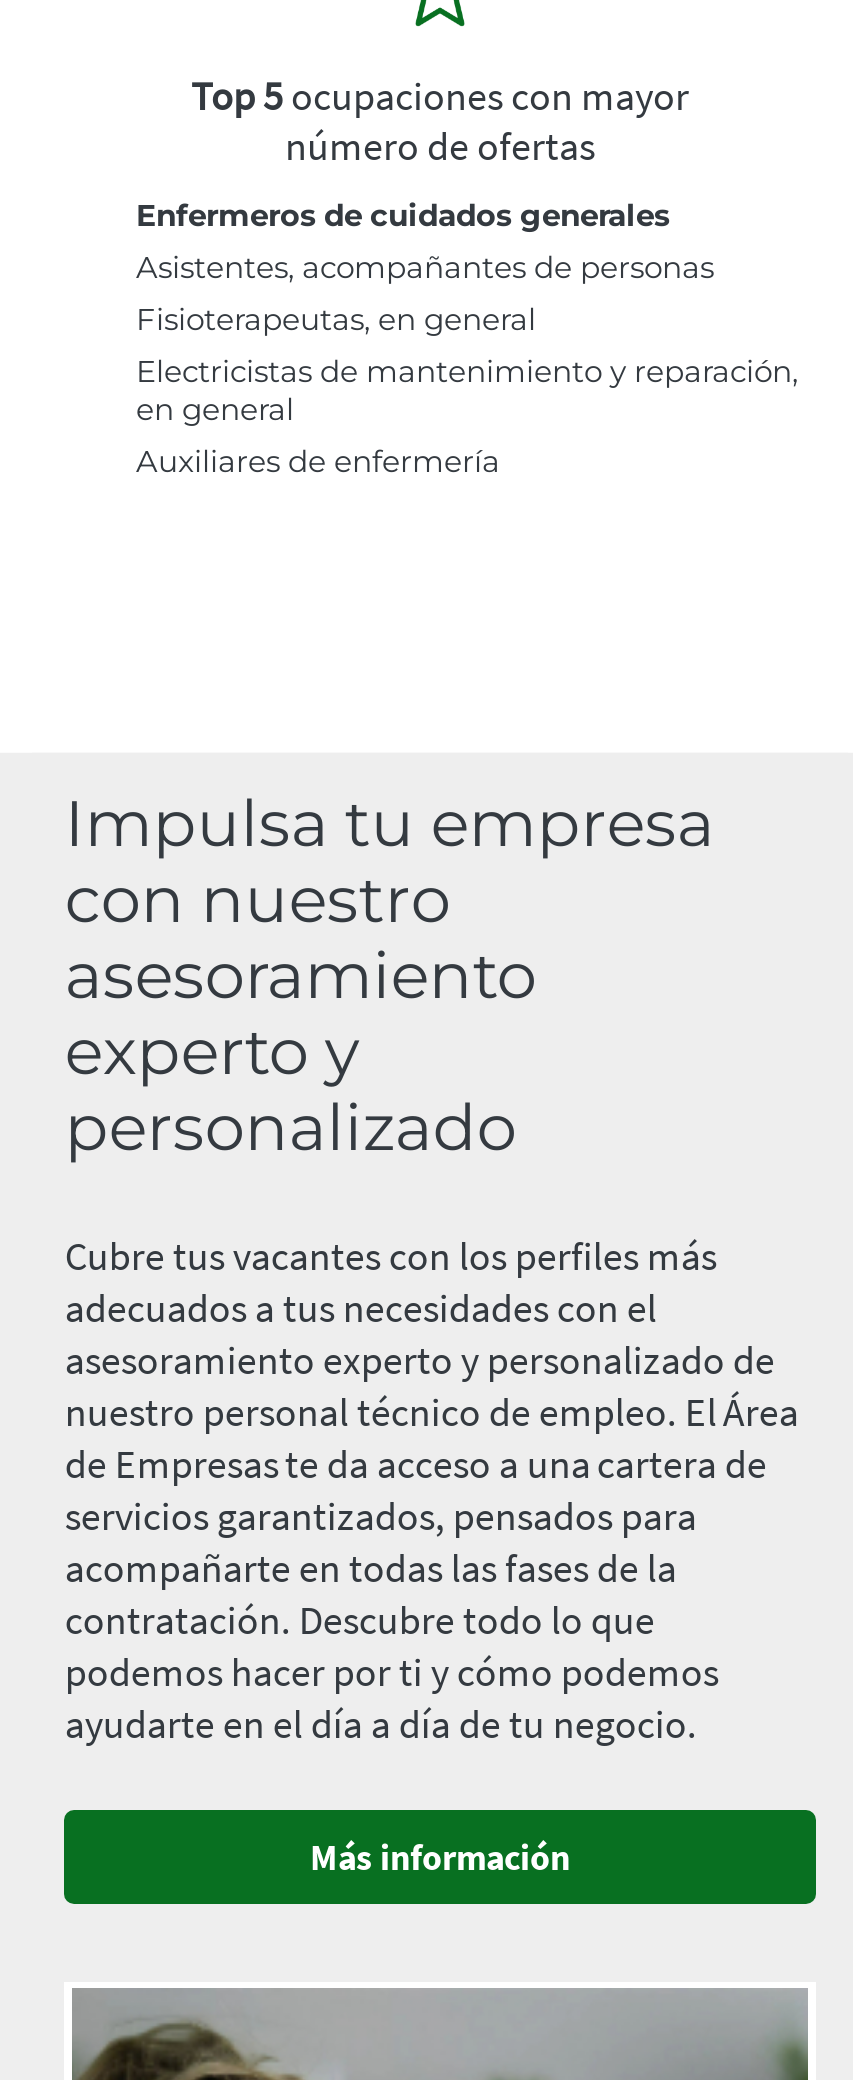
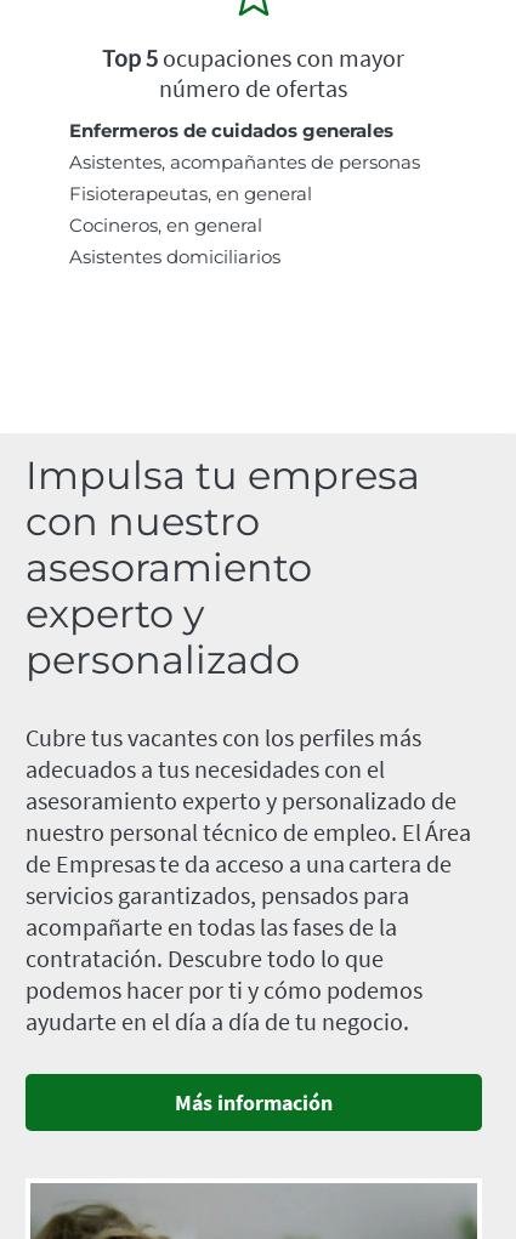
[136,352,798,480] Electricistas de mantenimiento y reparación, | en general | Auxiliares de enfermería -> [69,214,280,268] Cocineros, en general | Asistentes domiciliarios

